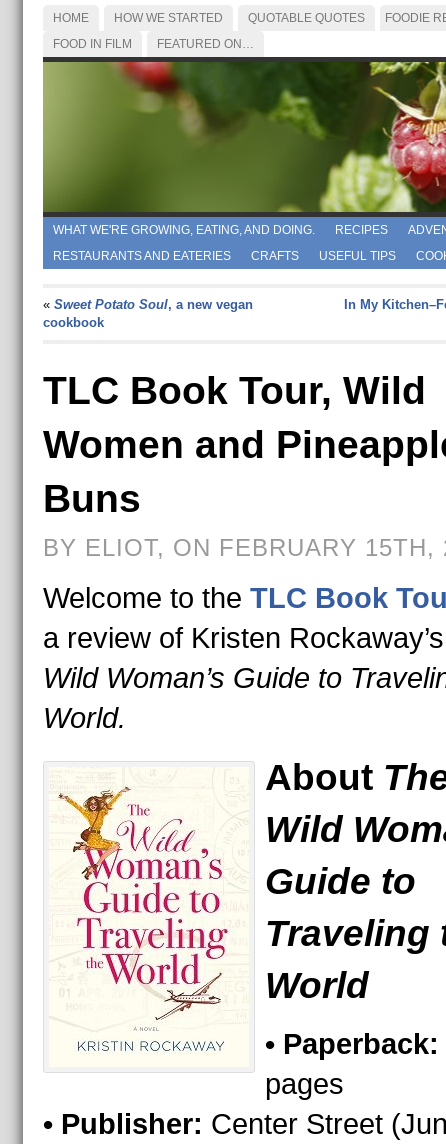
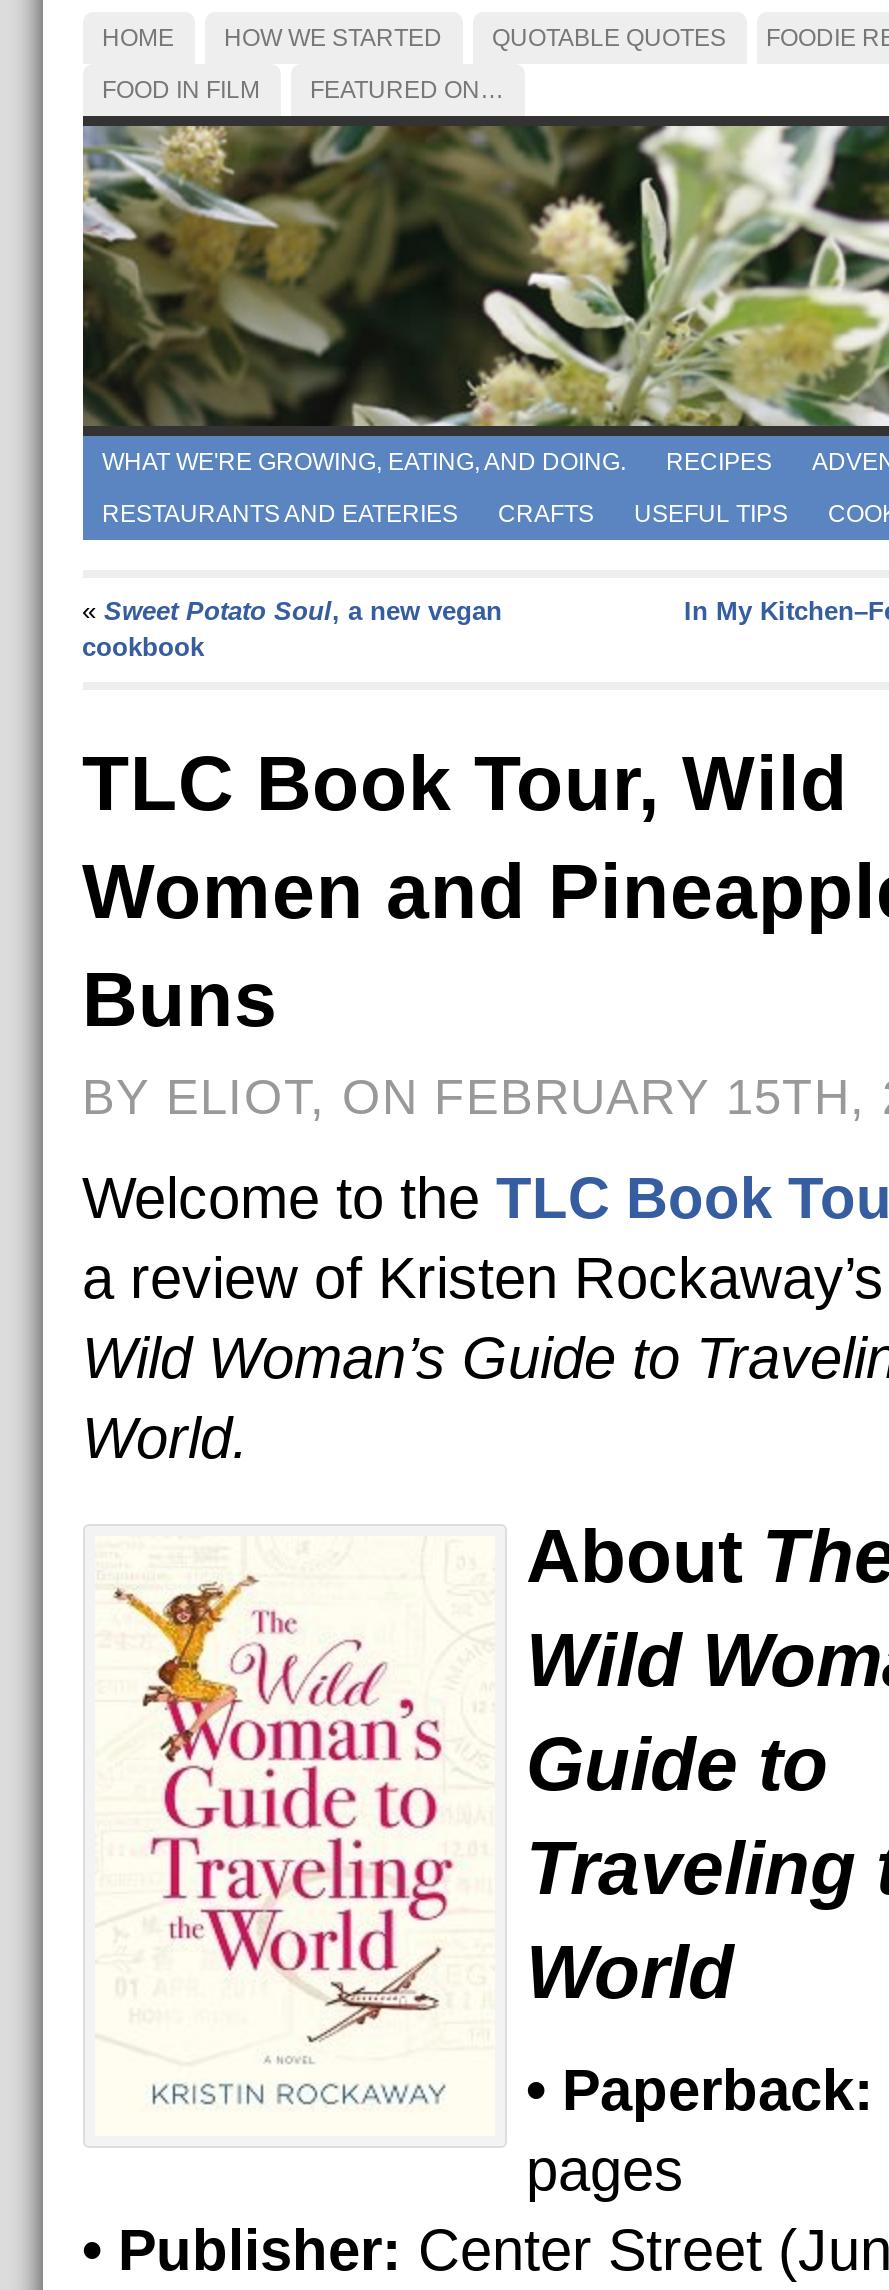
[42,61,443,212] [image] -> [81,124,883,428] [image]

